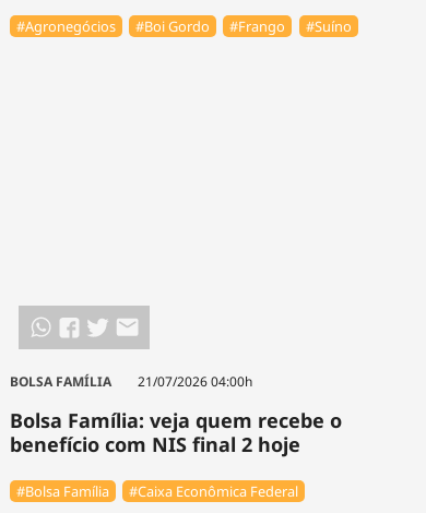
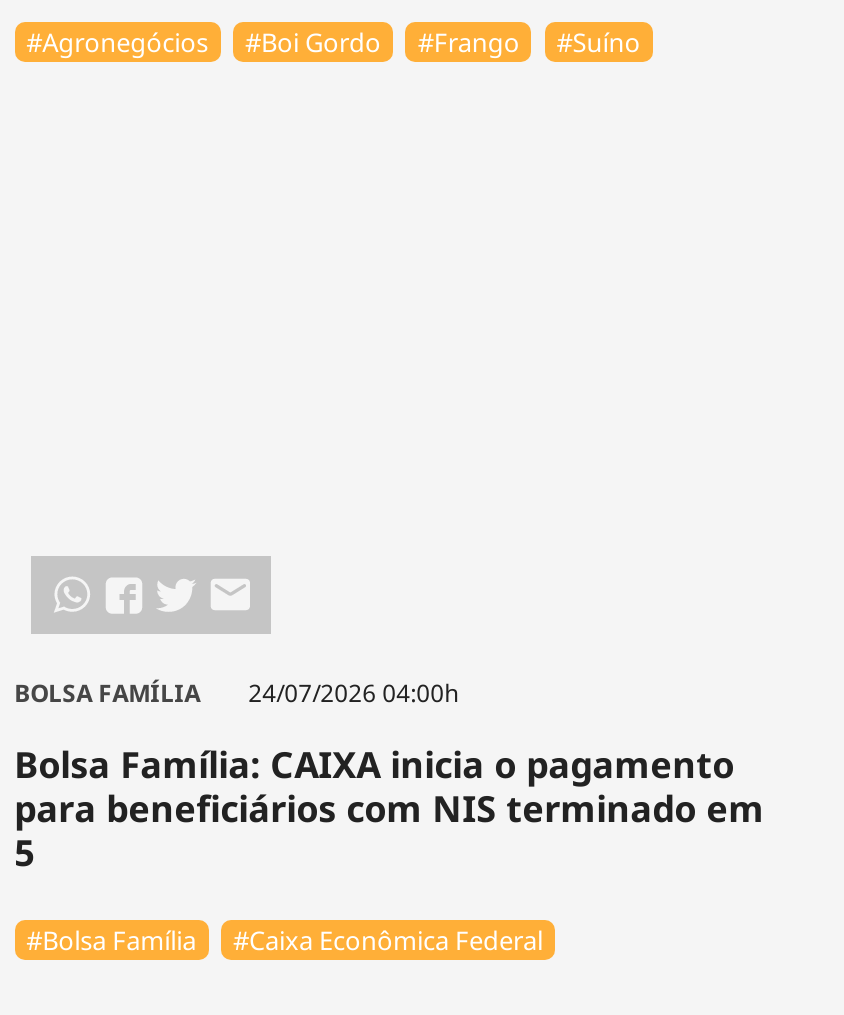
[9,372,252,390] BOLSA FAMÍLIA 21/07/2026 04:00h -> [14,676,458,710] BOLSA FAMÍLIA 24/07/2026 04:00h
[9,407,341,457] Bolsa Família: veja quem recebe o | benefício com NIS final 2 hoje -> [14,740,764,876] Bolsa Família: CAIXA inicia o pagamento | para beneficiários com NIS terminado em | 5

